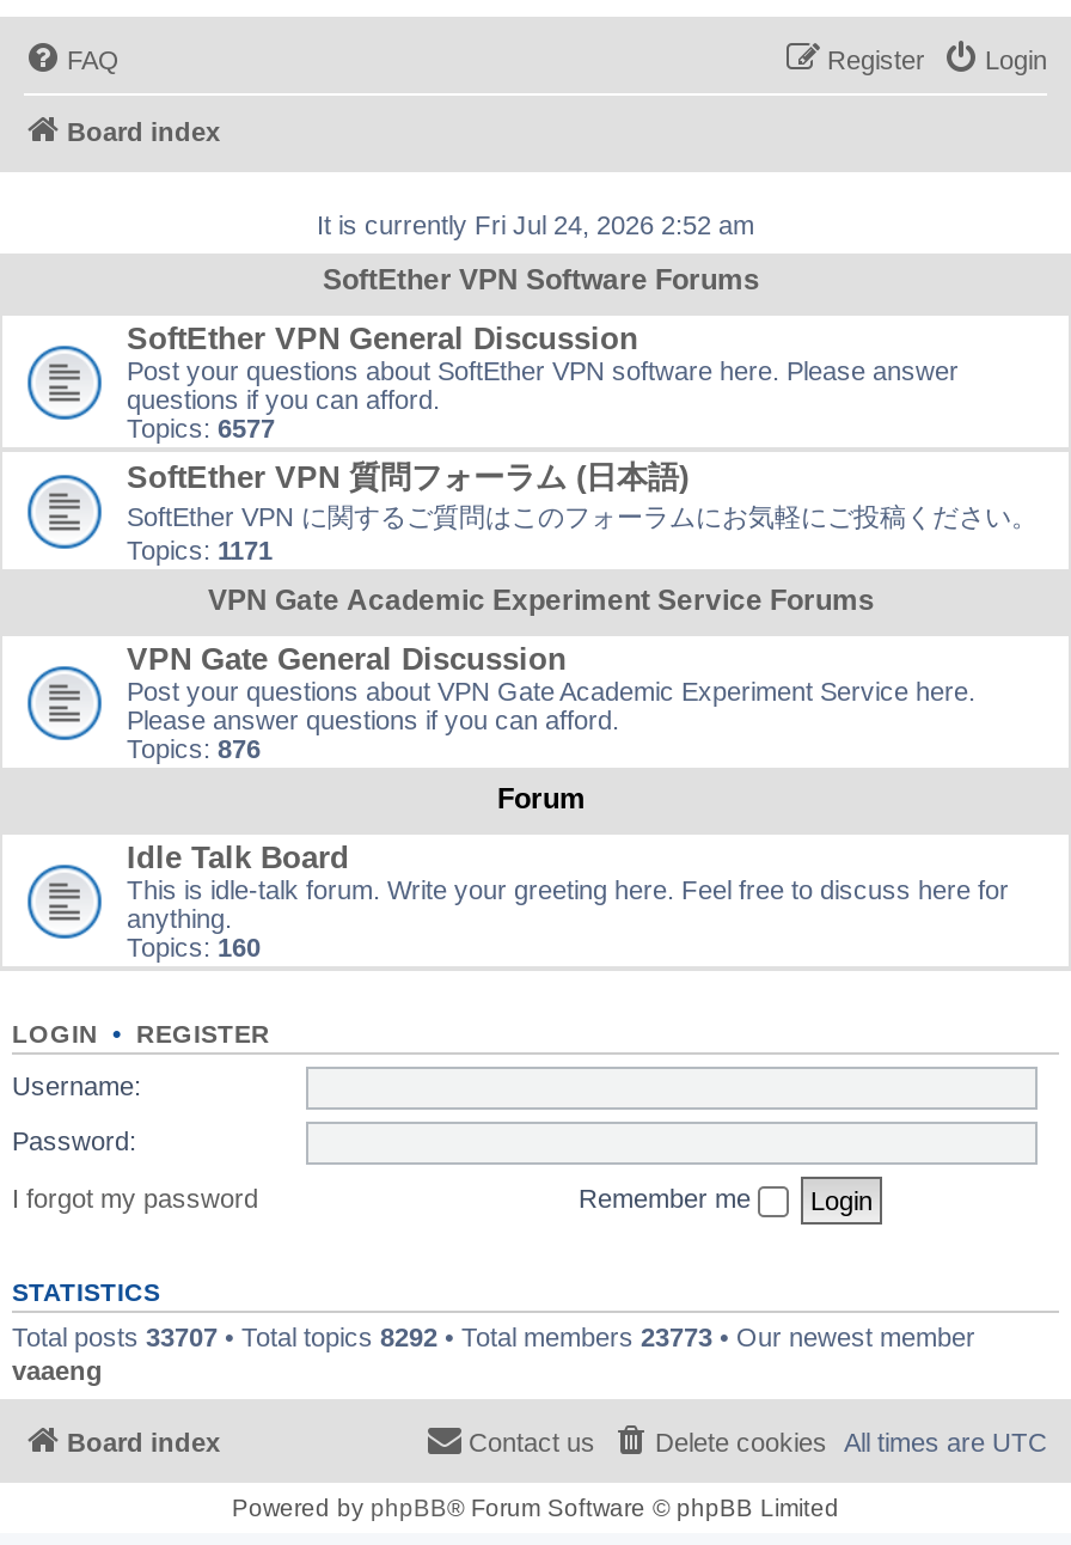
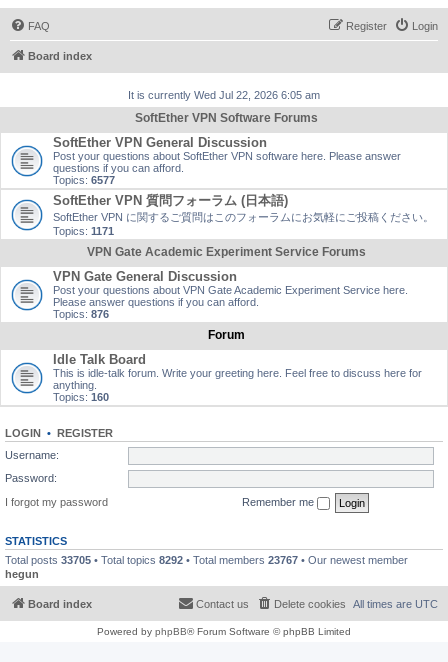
[317,210,754,239] It is currently Fri Jul 24, 2026 2:52 am -> [128,89,320,101] It is currently Wed Jul 22, 2026 6:05 am
[12,1321,975,1384] Total posts 33707 • Total topics 8292 • Total members 23773 • Our newest member | vaaeng -> [5,553,408,579] Total posts 33705 • Total topics 8292 • Total members 23767 • Our newest member | hegun

